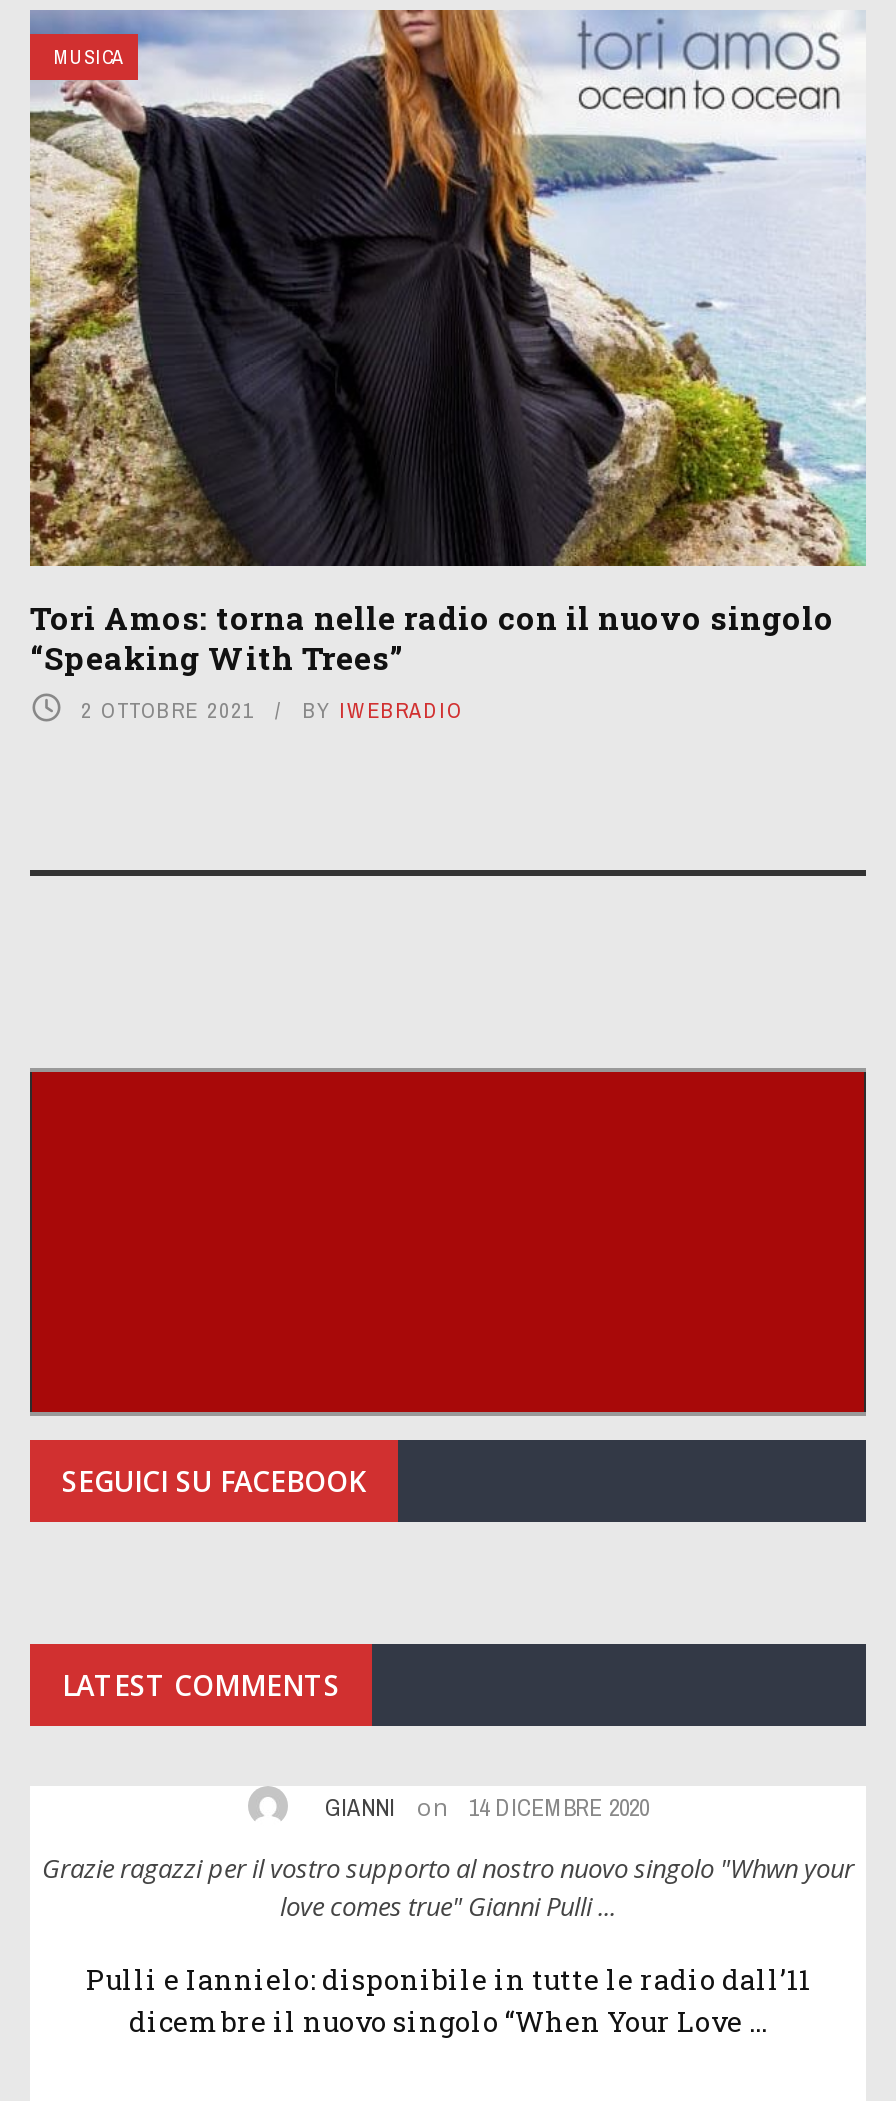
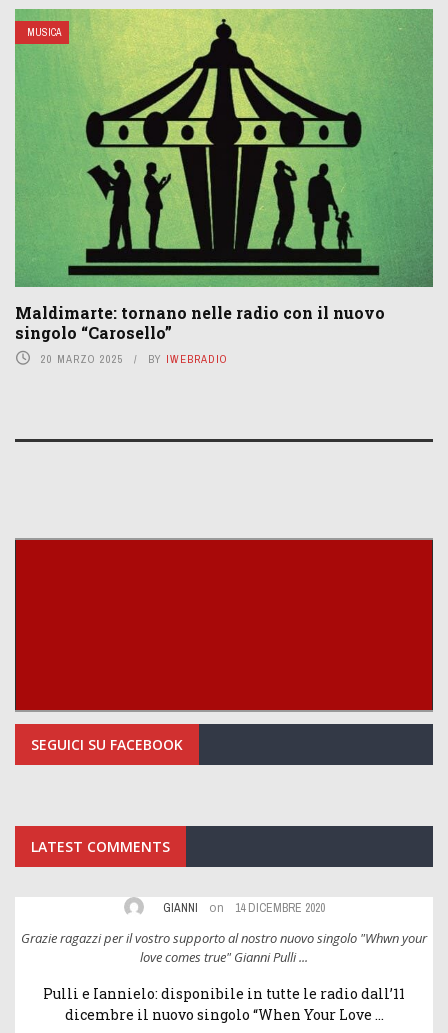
[28,8,866,724] [image] | Tori Amos: torna nelle radio con il nuovo singolo | “Speaking With Trees” | 2 OTTOBRE 2021 -> [14,8,434,366] [image] | Maldimarte: tornano nelle radio con il nuovo | singolo “Carosello” | 20 MARZO 2025

